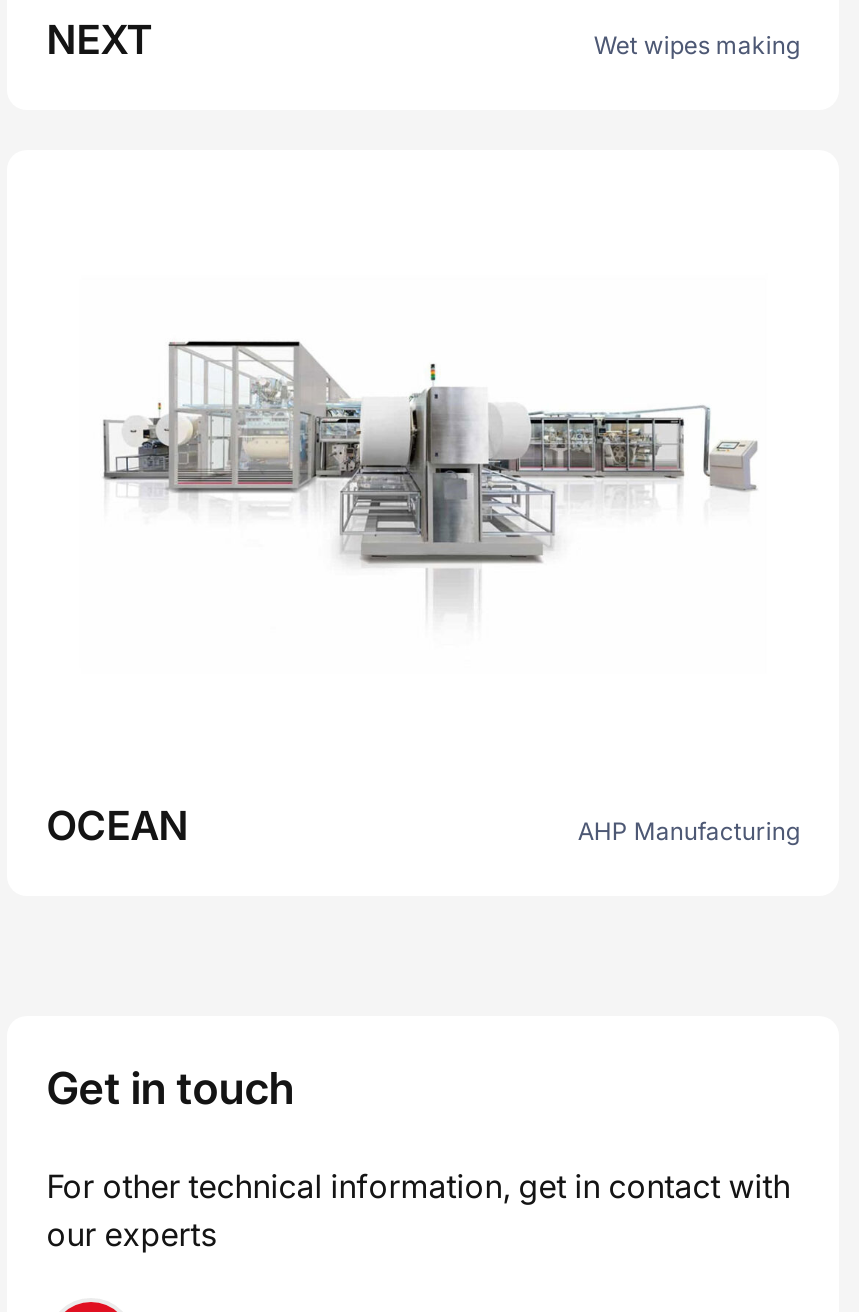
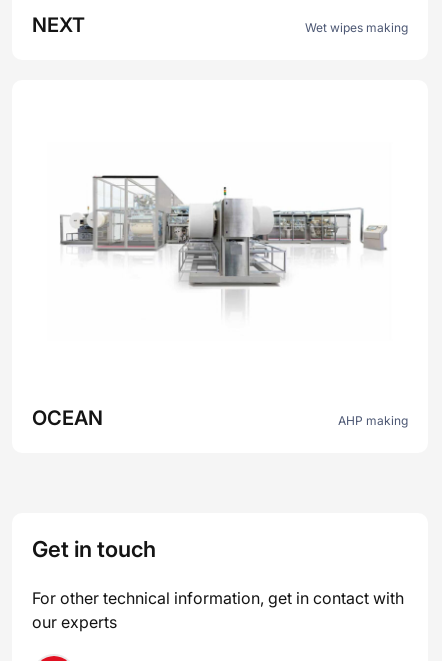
[578,816,800,846] AHP Manufacturing -> [338,413,408,428] AHP making

